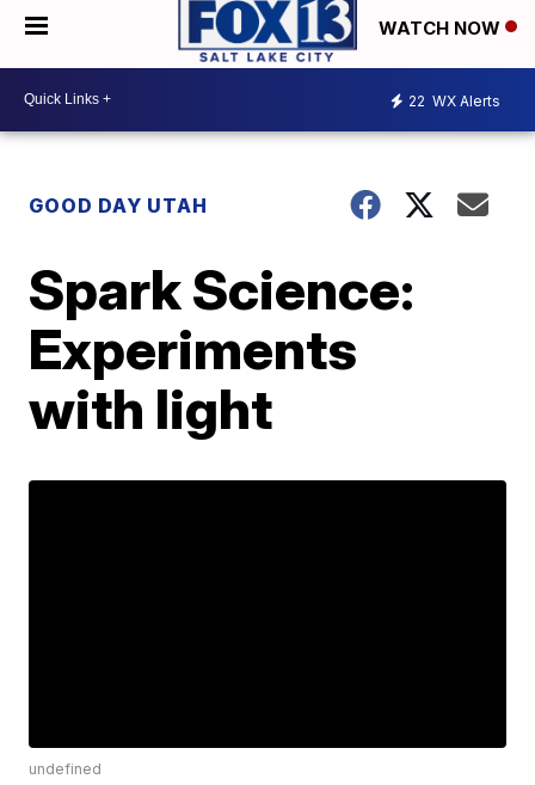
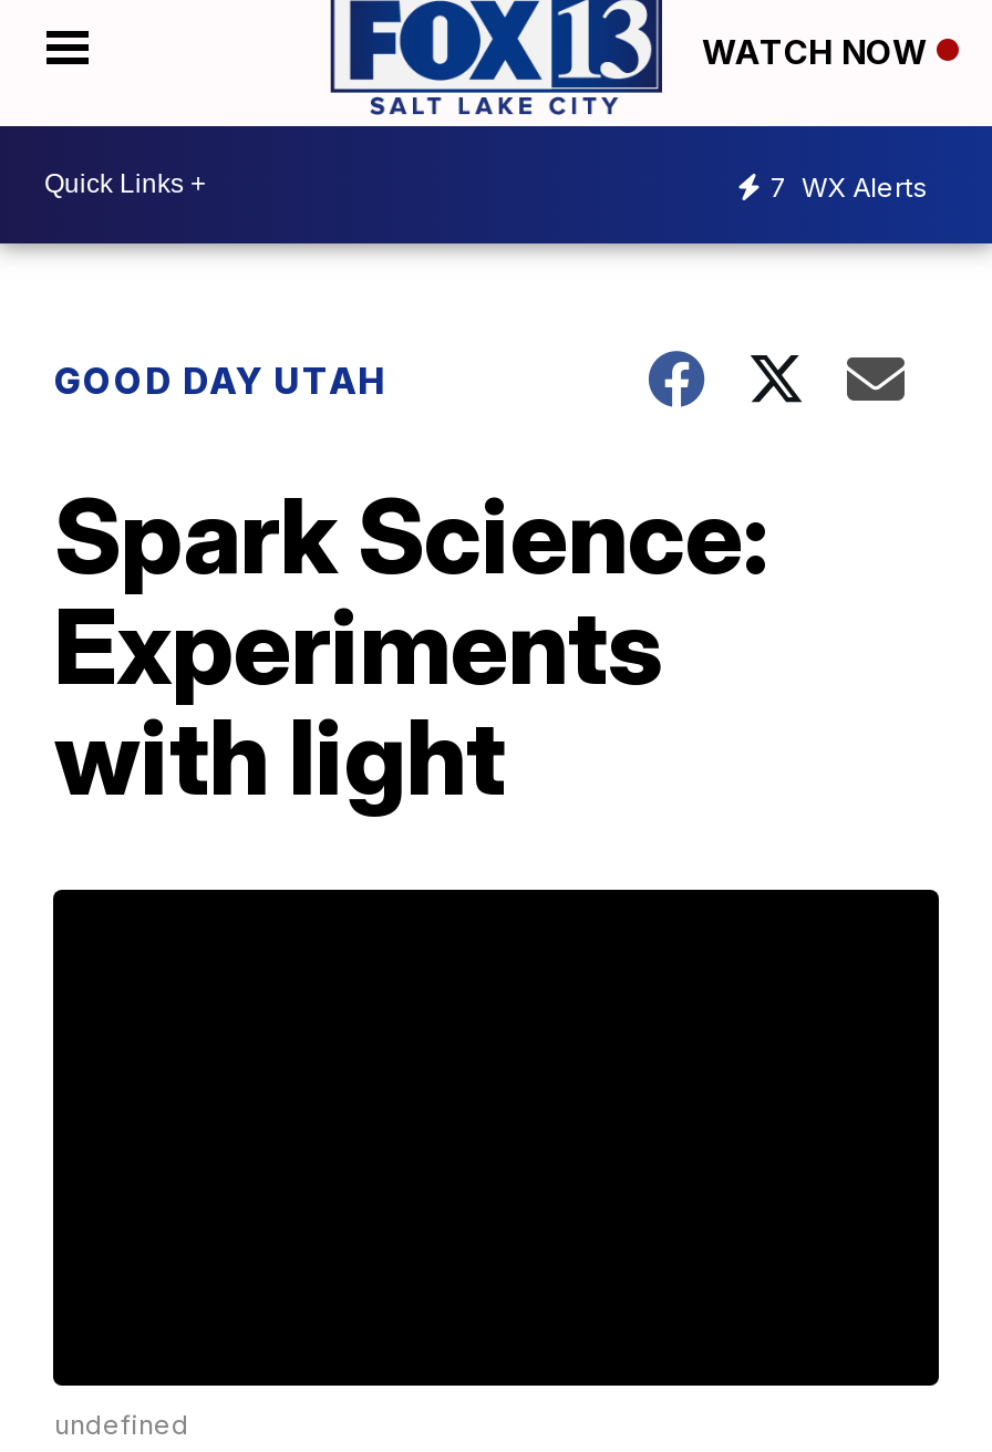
[408,92,500,110] 22 WX Alerts -> [771,171,928,204] 7 WX Alerts

